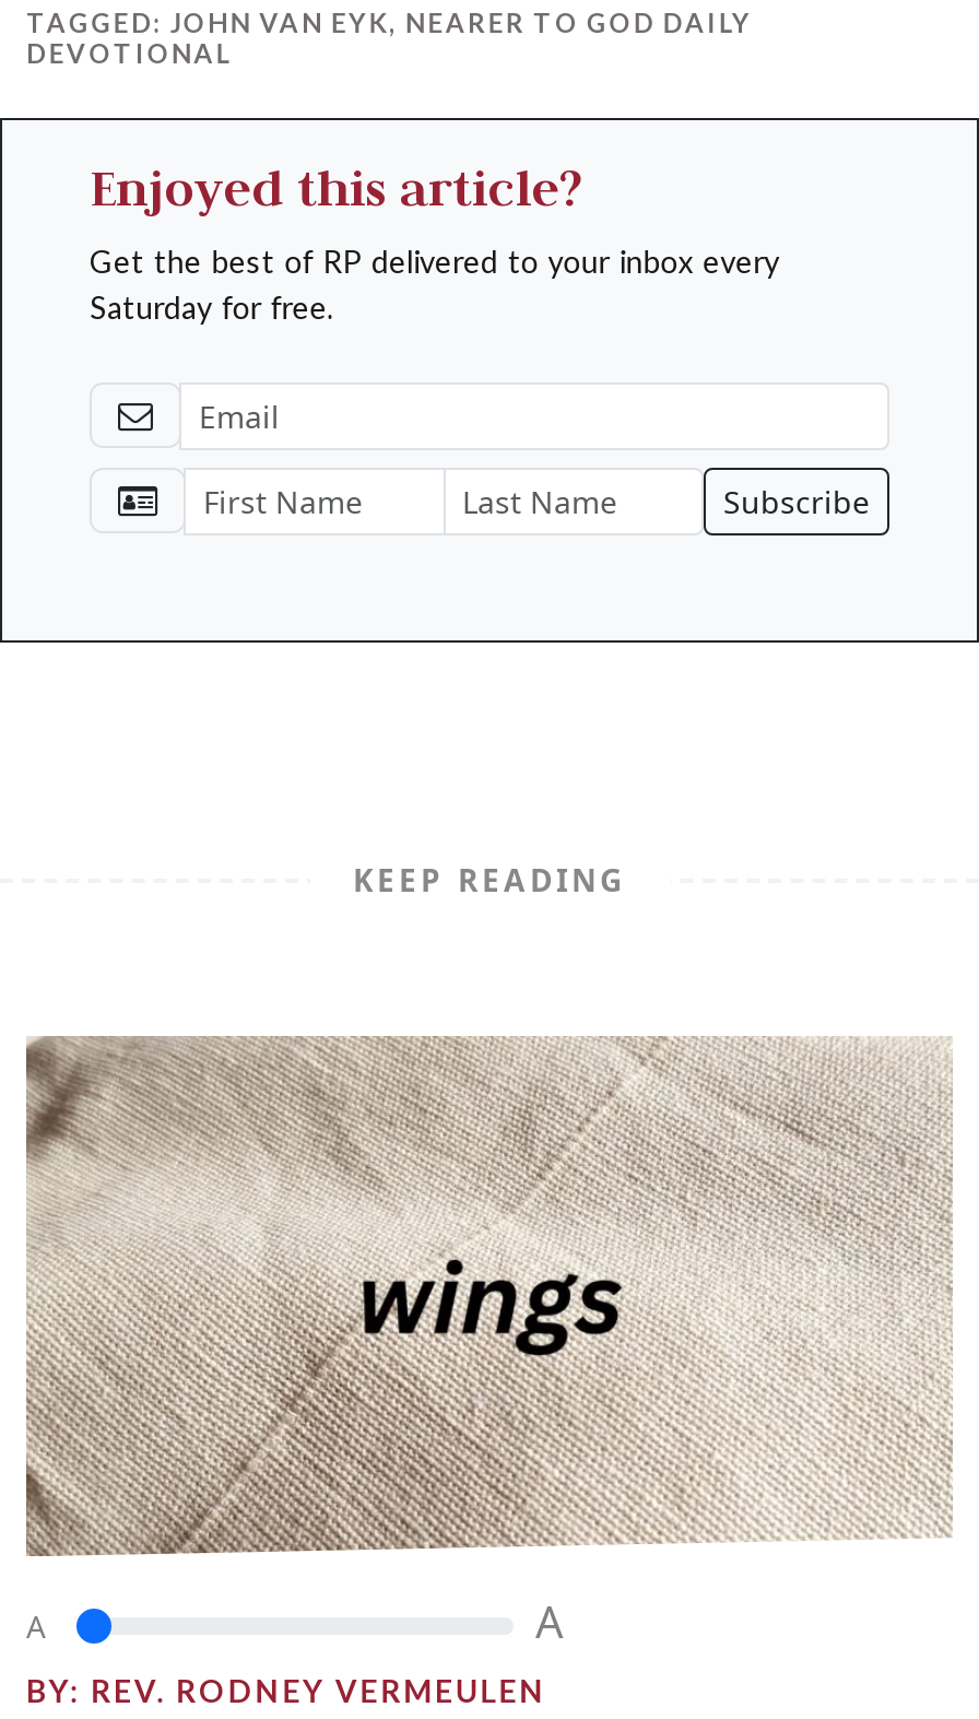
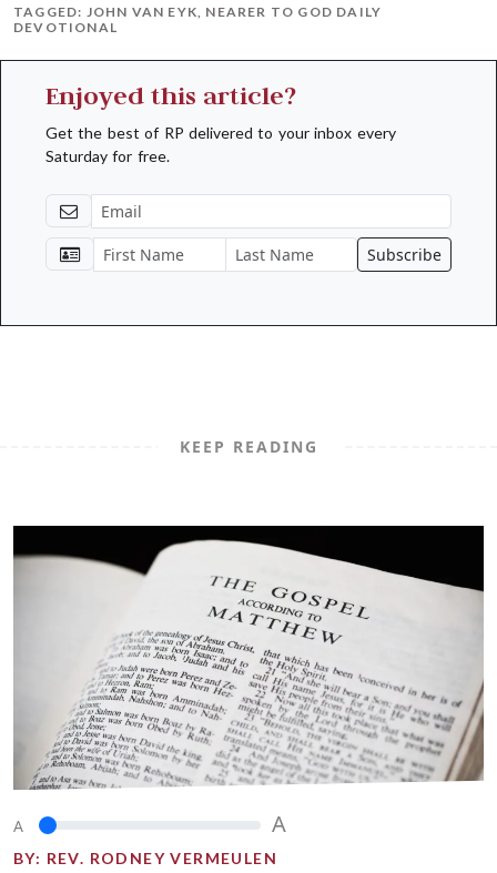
[24,1036,953,1556] [image] -> [12,525,485,789] [image]

